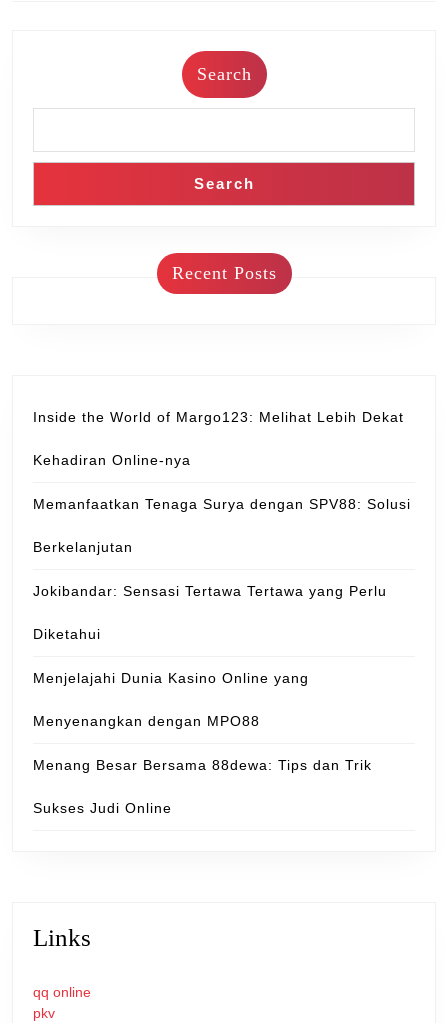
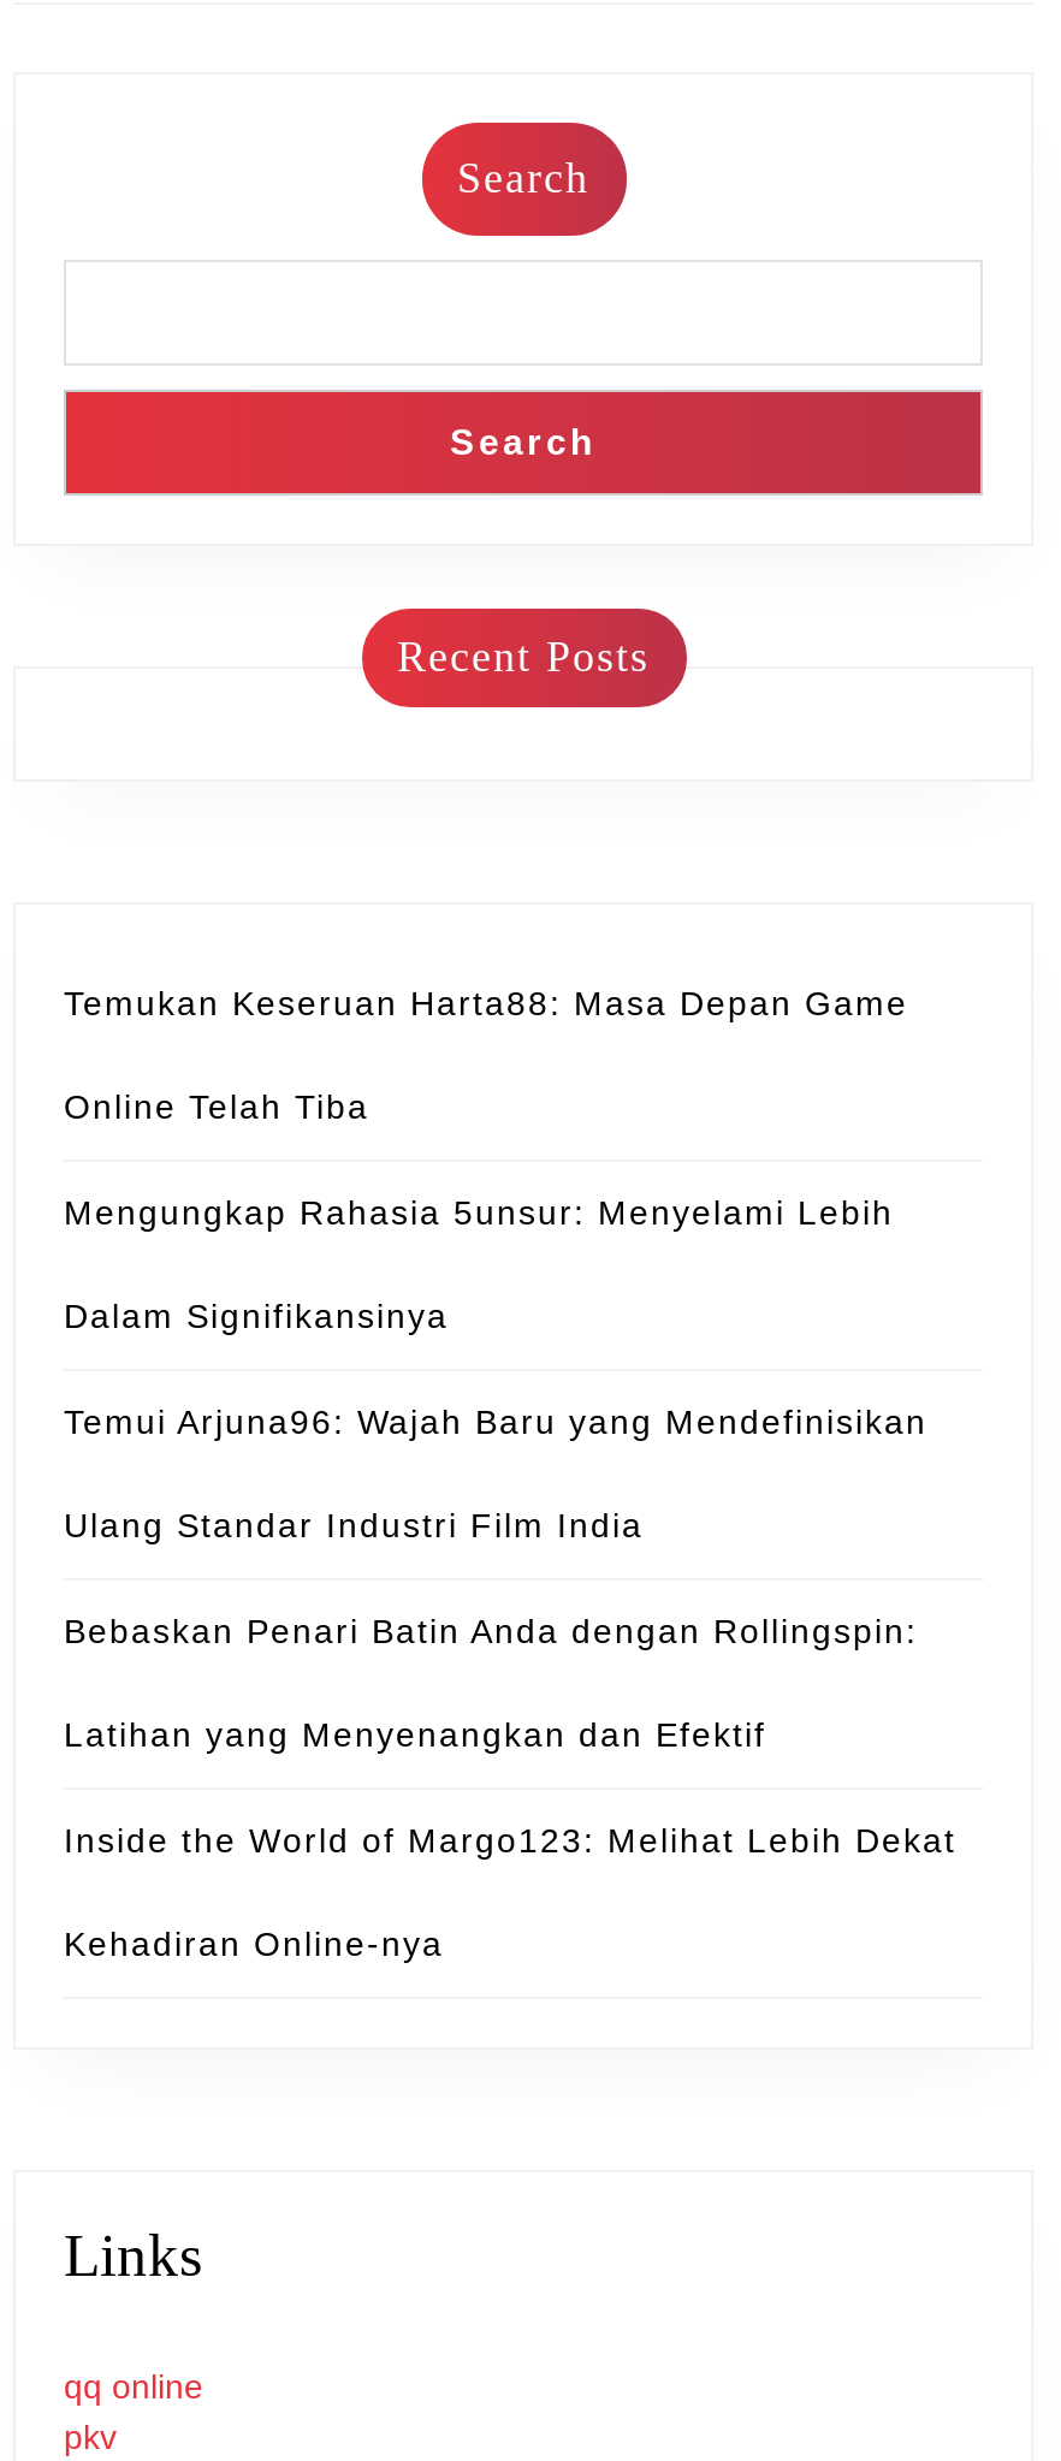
none -> [64,984,927,1753] Temukan Keseruan Harta88: Masa Depan Game | Online Telah Tiba | Mengungkap Rahasia 5unsur: Menyelami Lebih | Dalam Signifikansinya | Temui Arjuna96: Wajah Baru yang Mendefinisikan | Ulang Standar Industri Film India | Bebaskan Penari Batin Anda dengan Rollingspin: | Latihan yang Menyenangkan dan Efektif
moved [33,409,404,468] -> [64,1821,956,1963]: Inside the World of Margo123: Melihat Lebih Dekat | Kehadiran Online-nya
[33,496,411,816] Memanfaatkan Tenaga Surya dengan SPV88: Solusi | Berkelanjutan | Jokibandar: Sensasi Tertawa Tertawa yang Perlu | Diketahui | Menjelajahi Dunia Kasino Online yang | Menyenangkan dengan MPO88 | Menang Besar Bersama 88dewa: Tips dan Trik | Sukses Judi Online -> none

